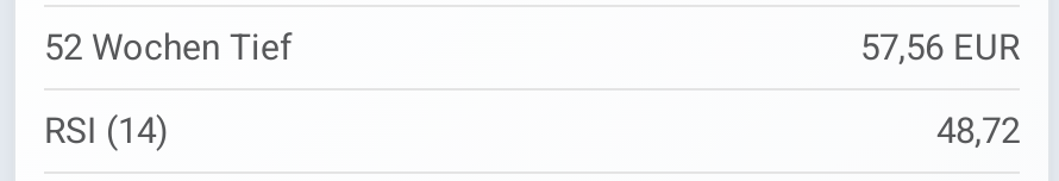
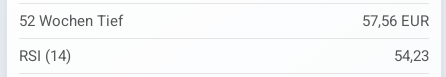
[936,106,1020,158] 48,72 -> [394,45,429,67] 54,23

